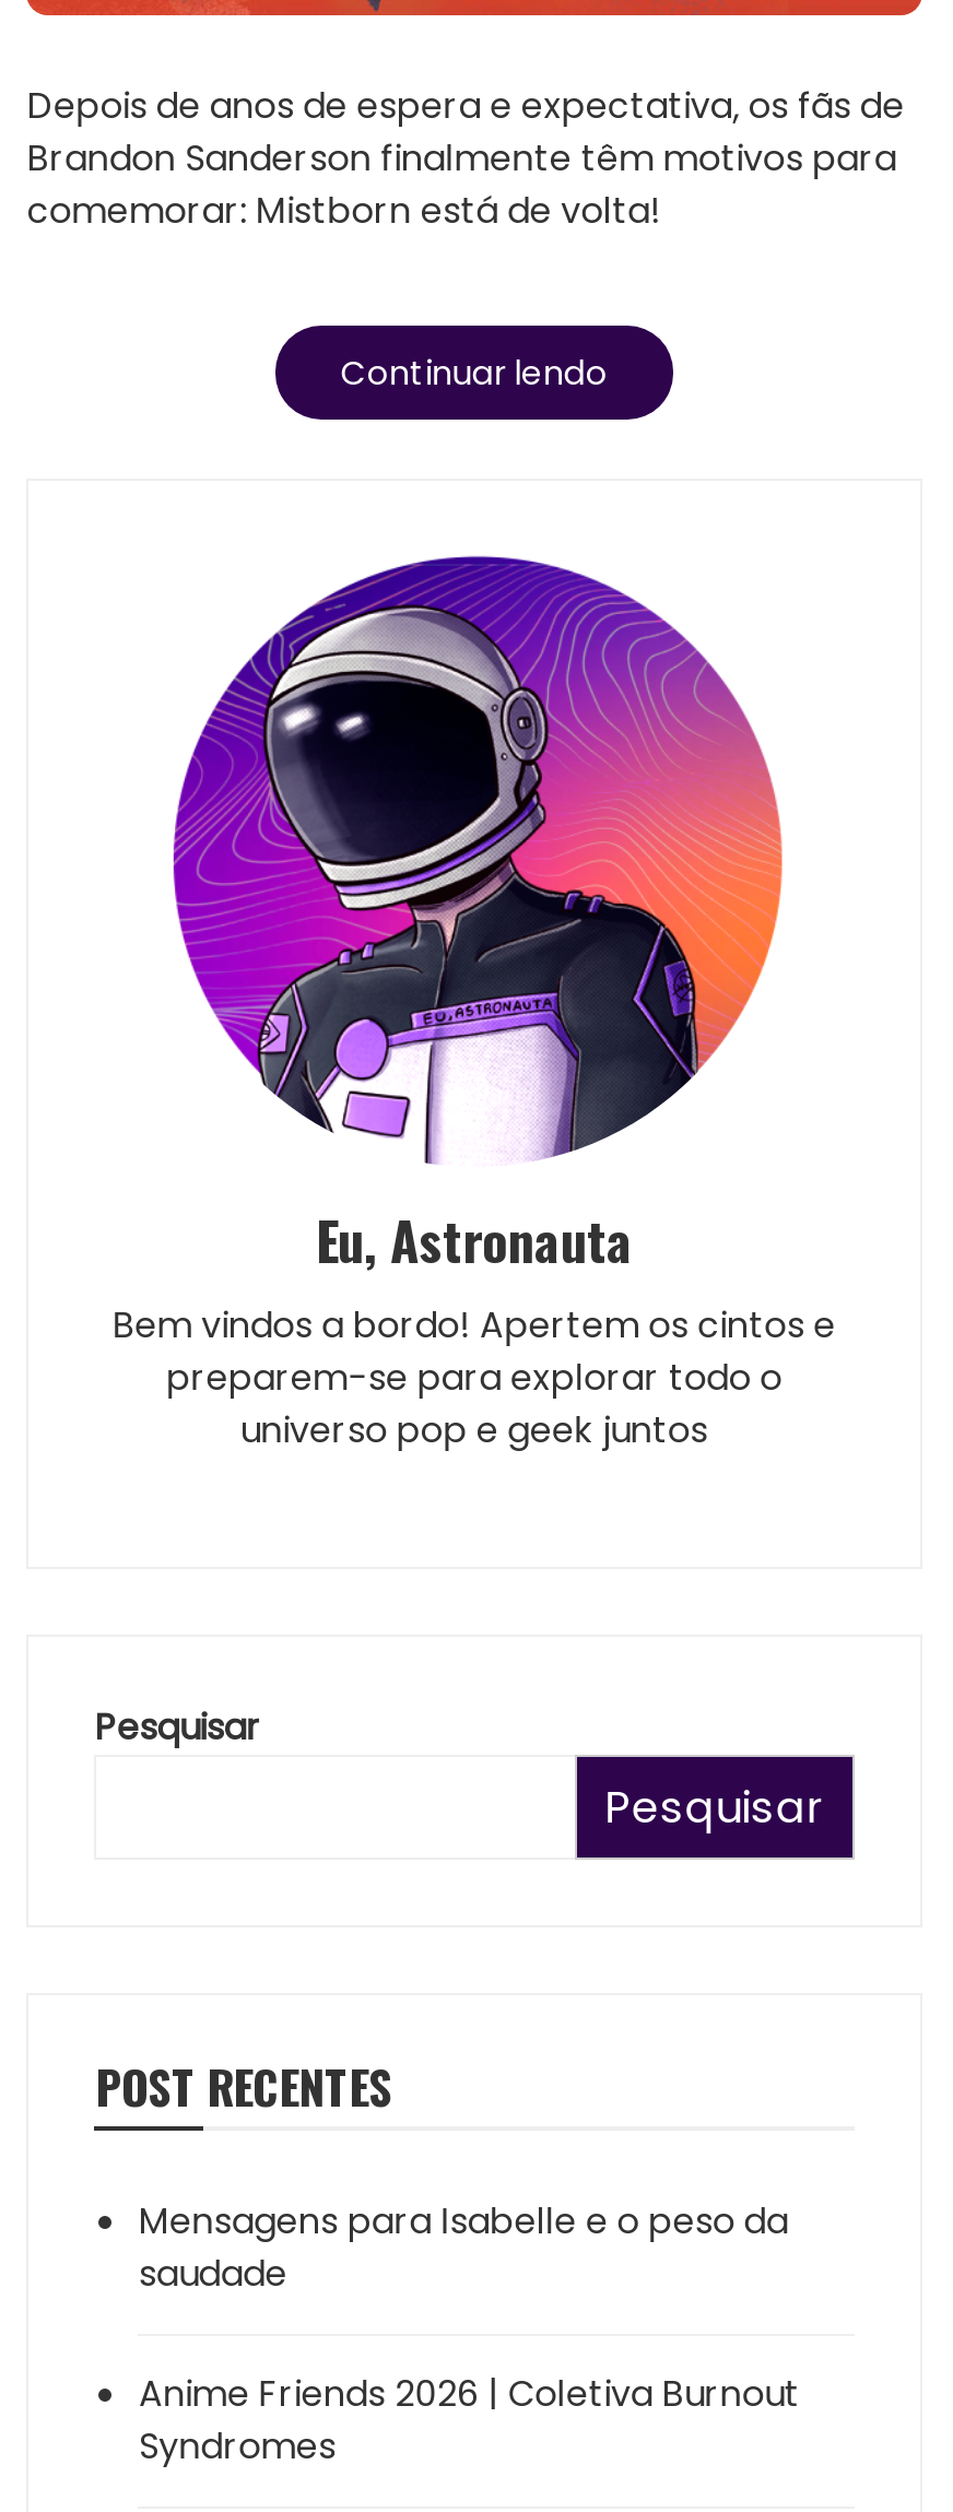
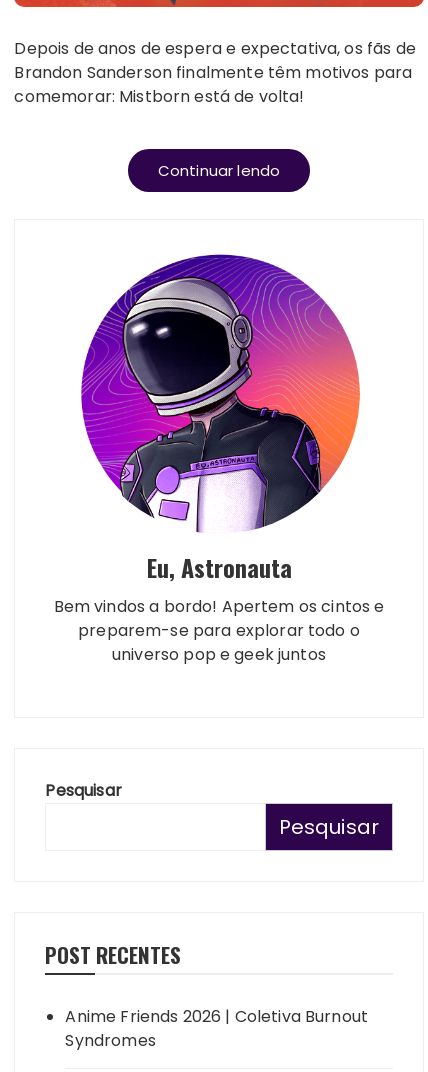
[139,2197,788,2300] Mensagens para Isabelle e o peso da | saudade -> none

